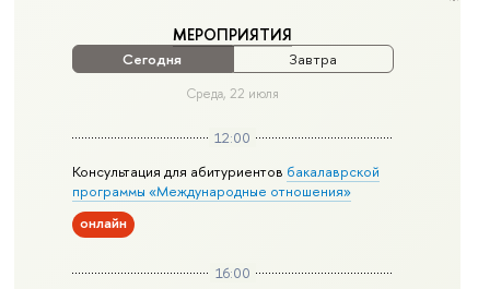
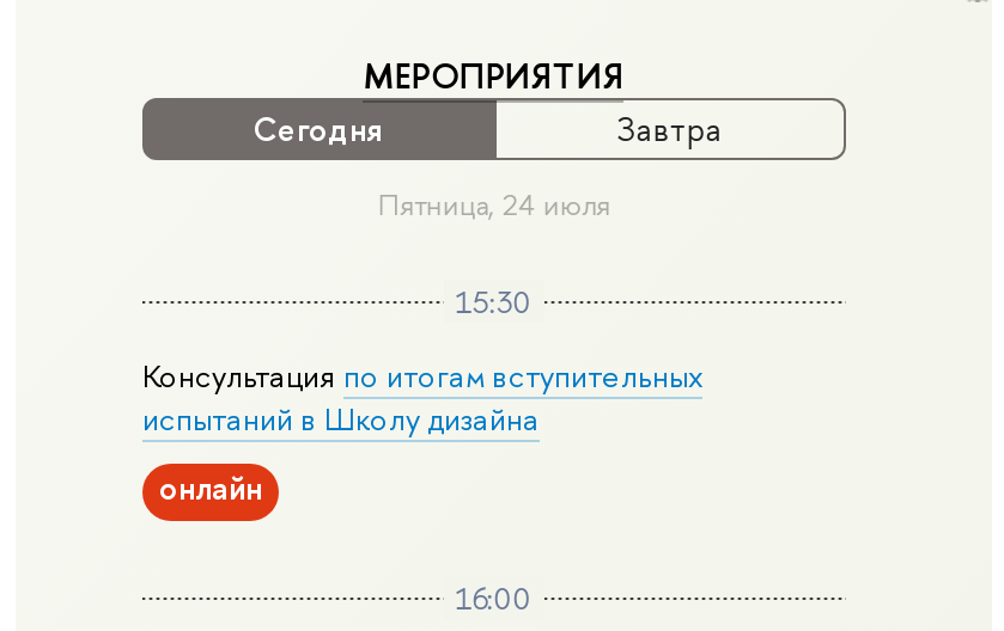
[186,85,279,102] Среда, 22 июля -> [378,186,610,224] Пятница, 24 июля
[215,128,251,147] 12:00 -> [456,280,532,323] 15:30
[72,162,380,201] Консультация для абитуриентов бакалаврской | программы «Международные отношения» -> [142,355,702,441] Консультация по итогам вступительных | испытаний в Школу дизайна

